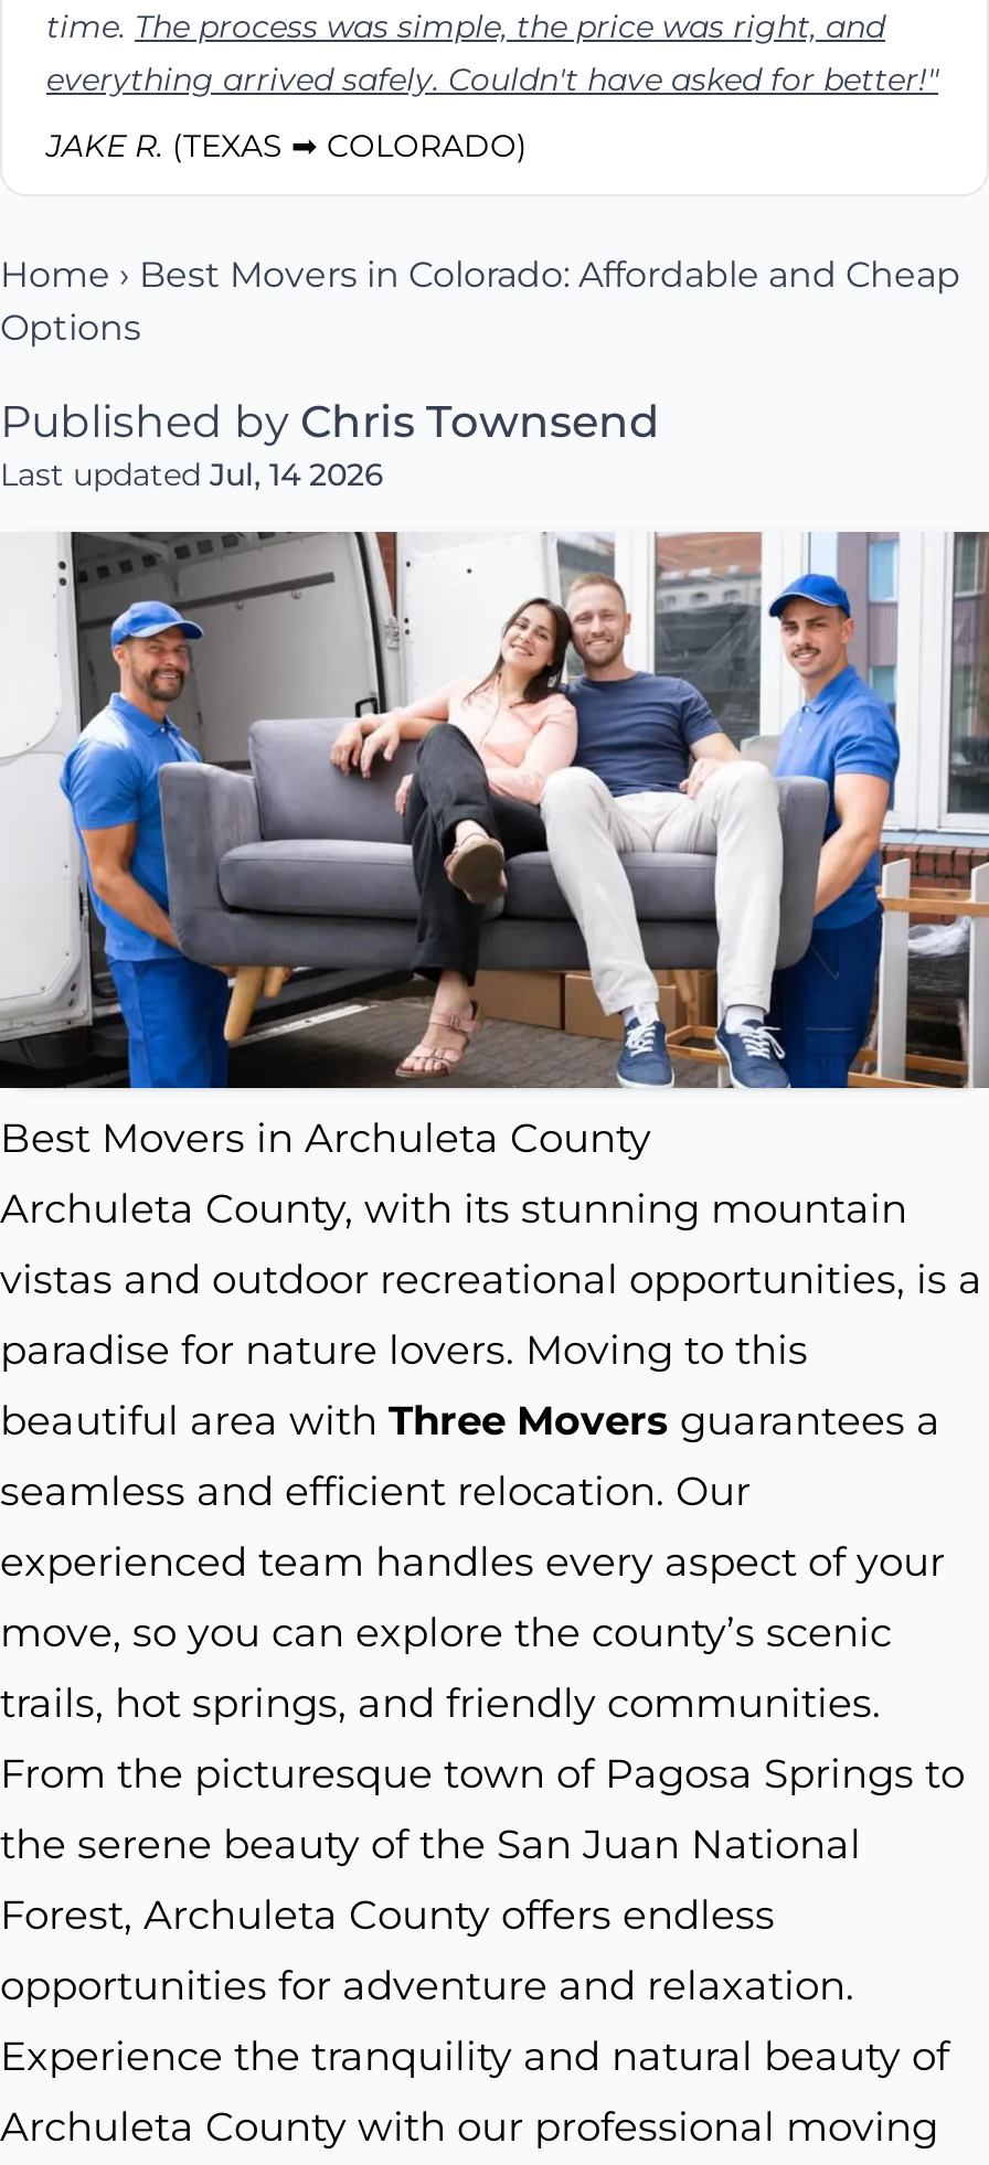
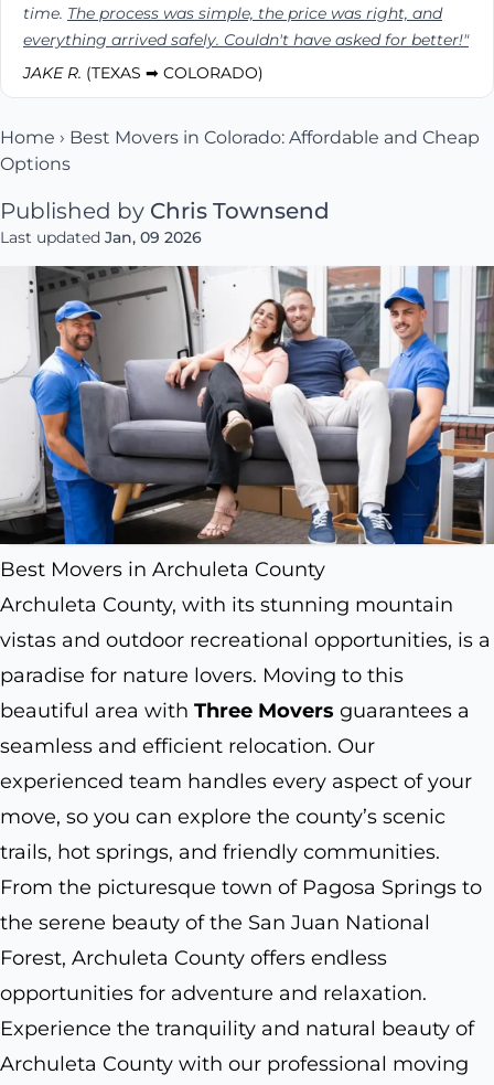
[0,455,384,495] Last updated Jul, 14 2026 -> [0,228,202,248] Last updated Jan, 09 2026

